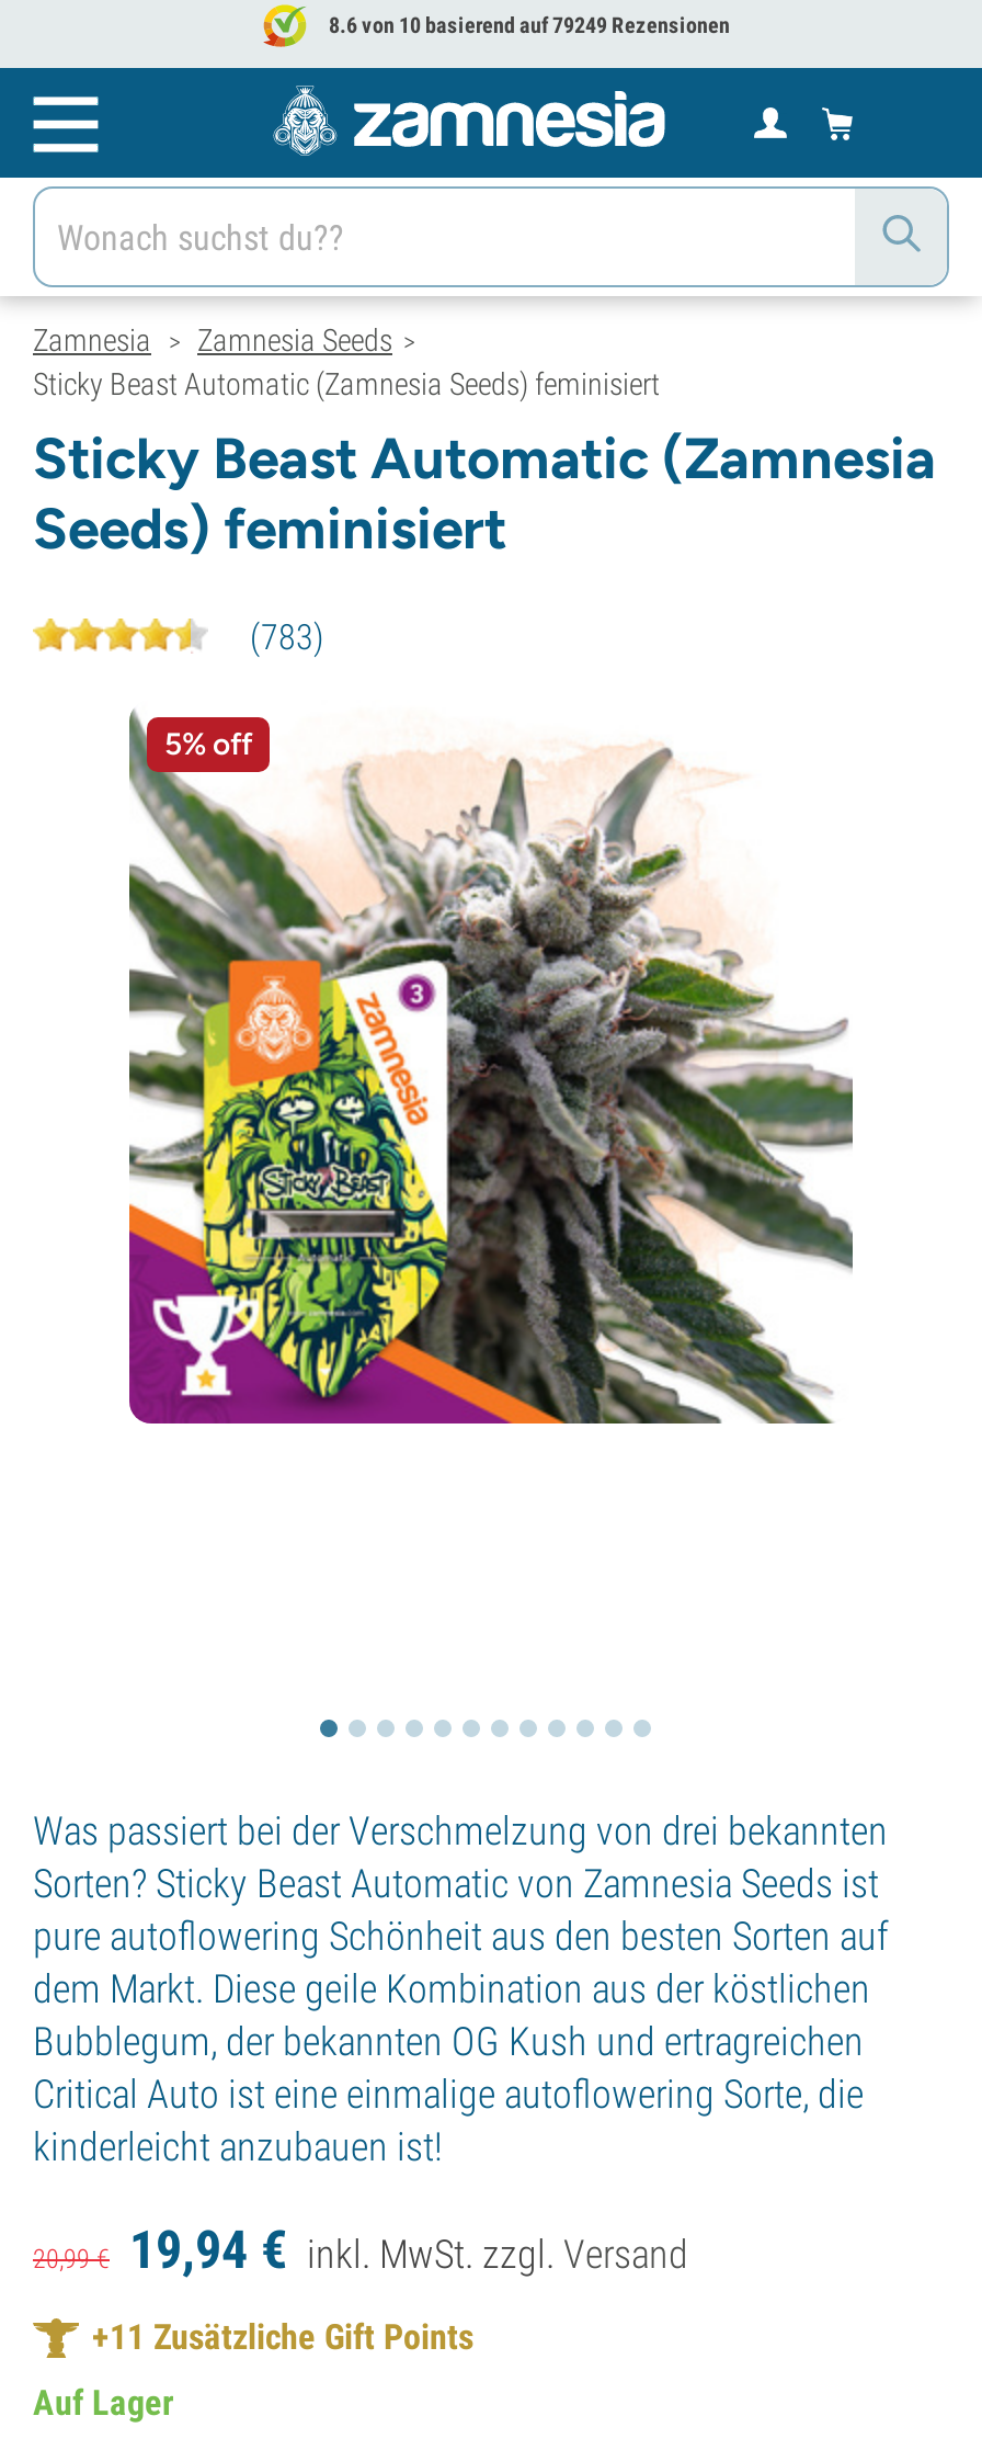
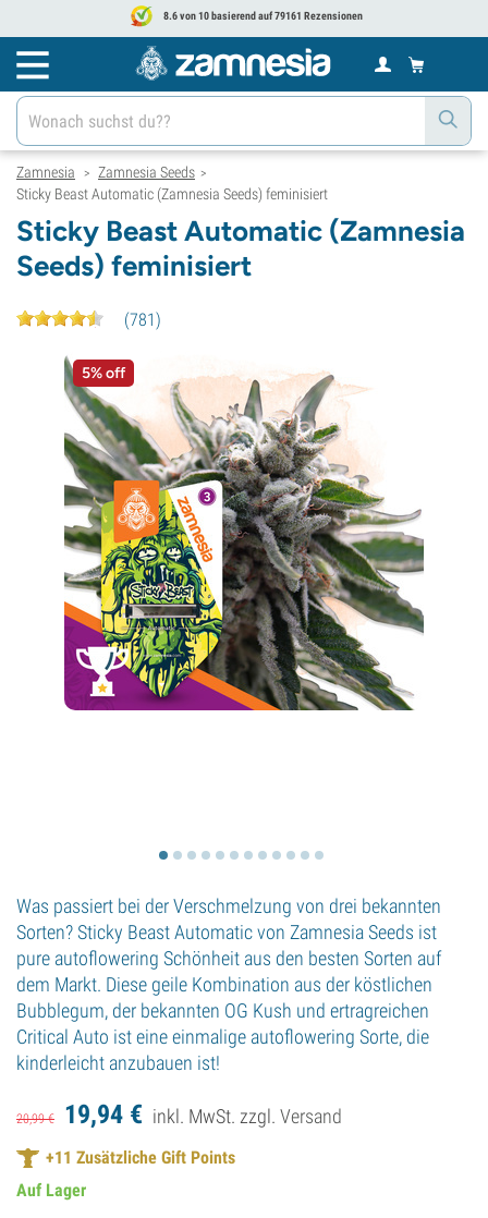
[324,13,730,37] 8.6 von 10 basierend auf 79249 Rezensionen -> [161,10,363,22] 8.6 von 10 basierend auf 79161 Rezensionen
[250,616,324,658] (783) -> [124,309,161,330] (781)

